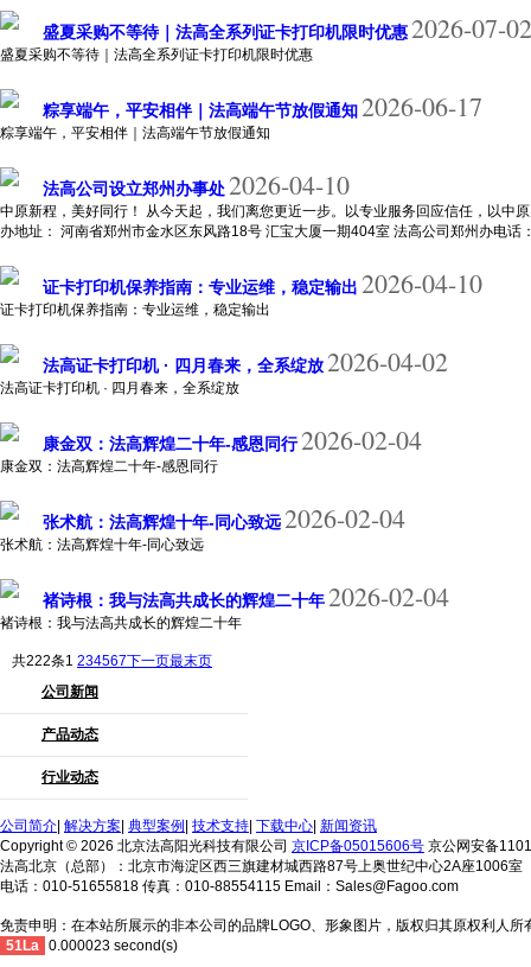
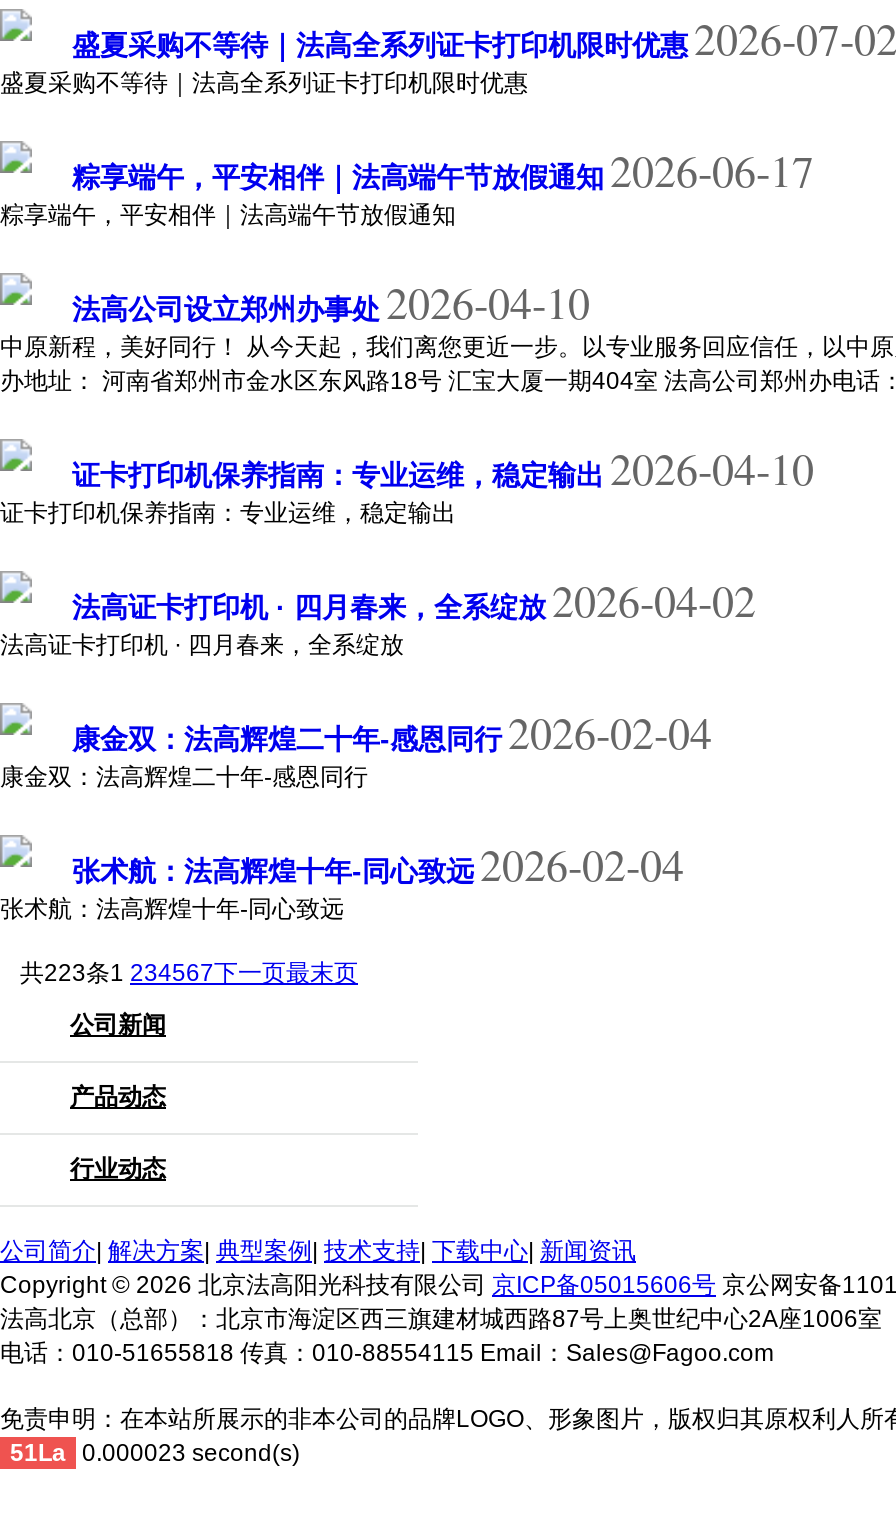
[0,579,449,669] 褚诗根：我与法高共成长的辉煌二十年 2026-02-04 | 褚诗根：我与法高共成长的辉煌二十年 | 共222条1 234567下一页最末页 -> [20,959,358,987] 共223条1 234567下一页最末页

